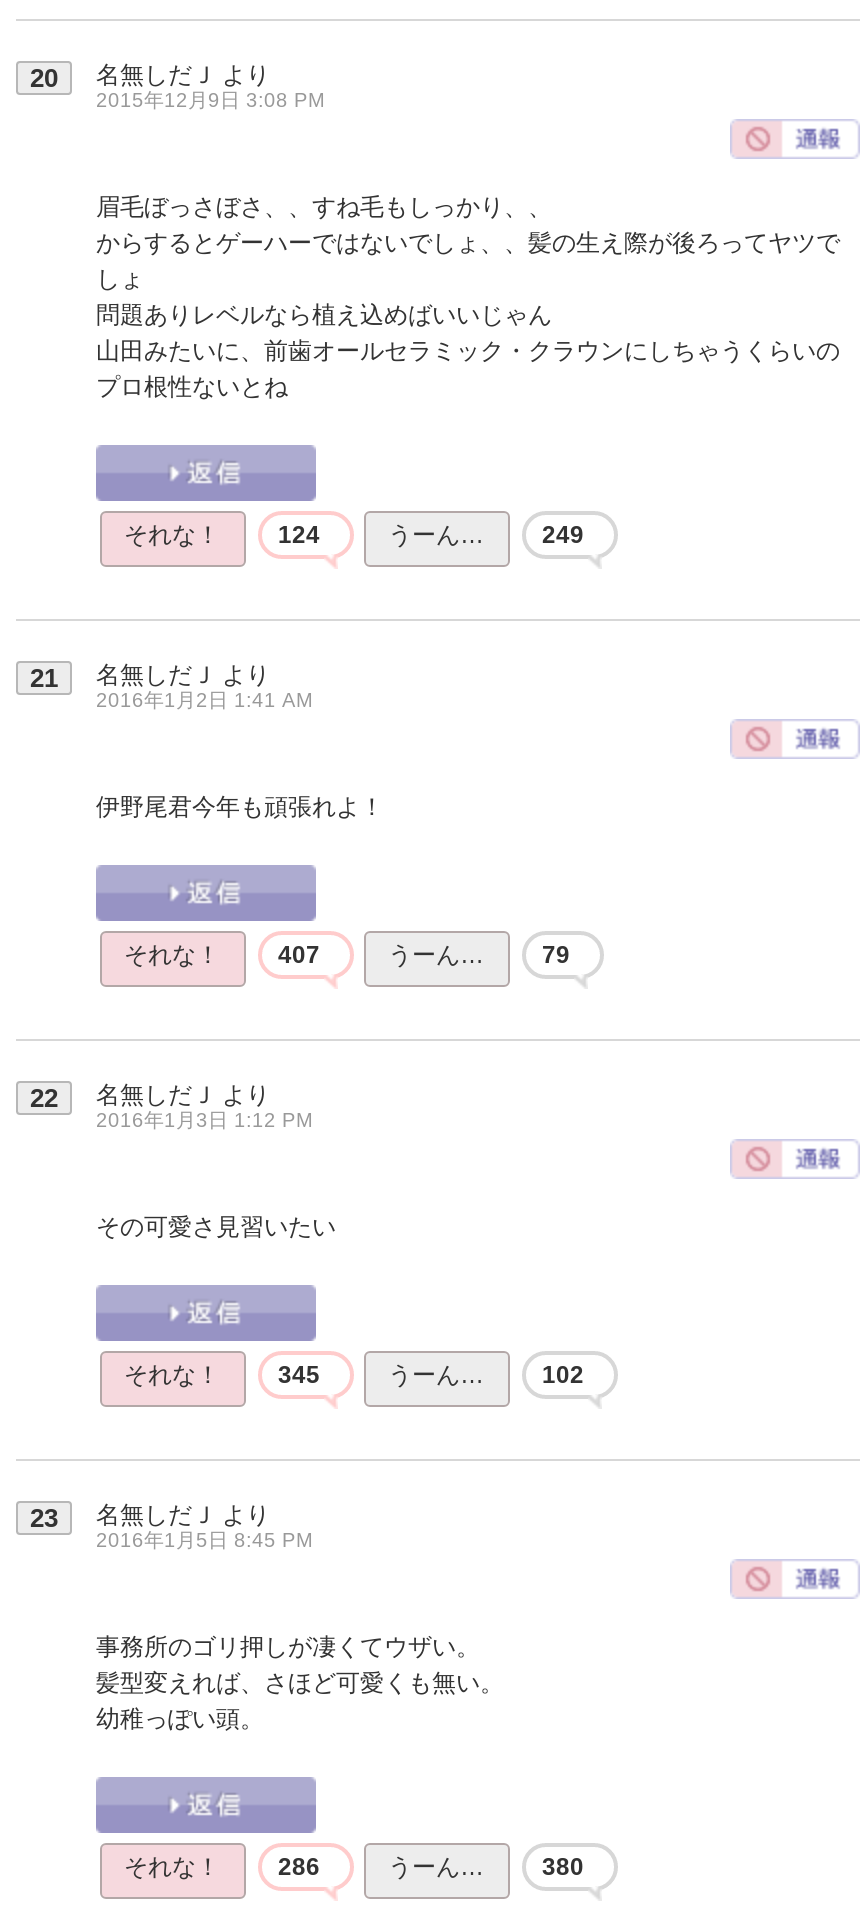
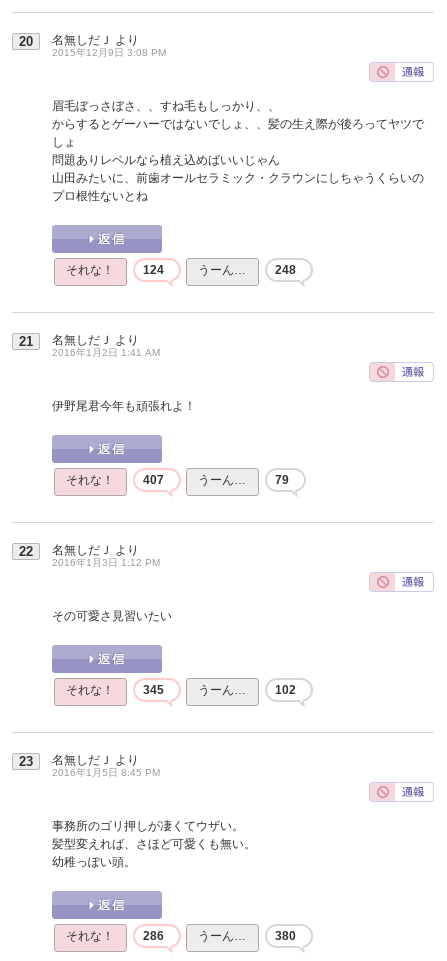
[542,521,584,549] 249 -> [275,263,296,277] 248

